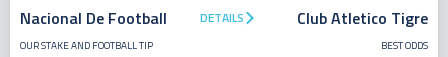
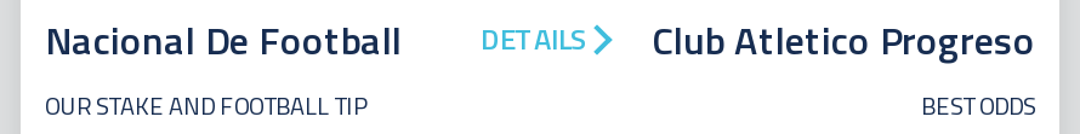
[297,6,428,30] Club Atletico Tigre -> [652,11,1035,69] Club Atletico Progreso

